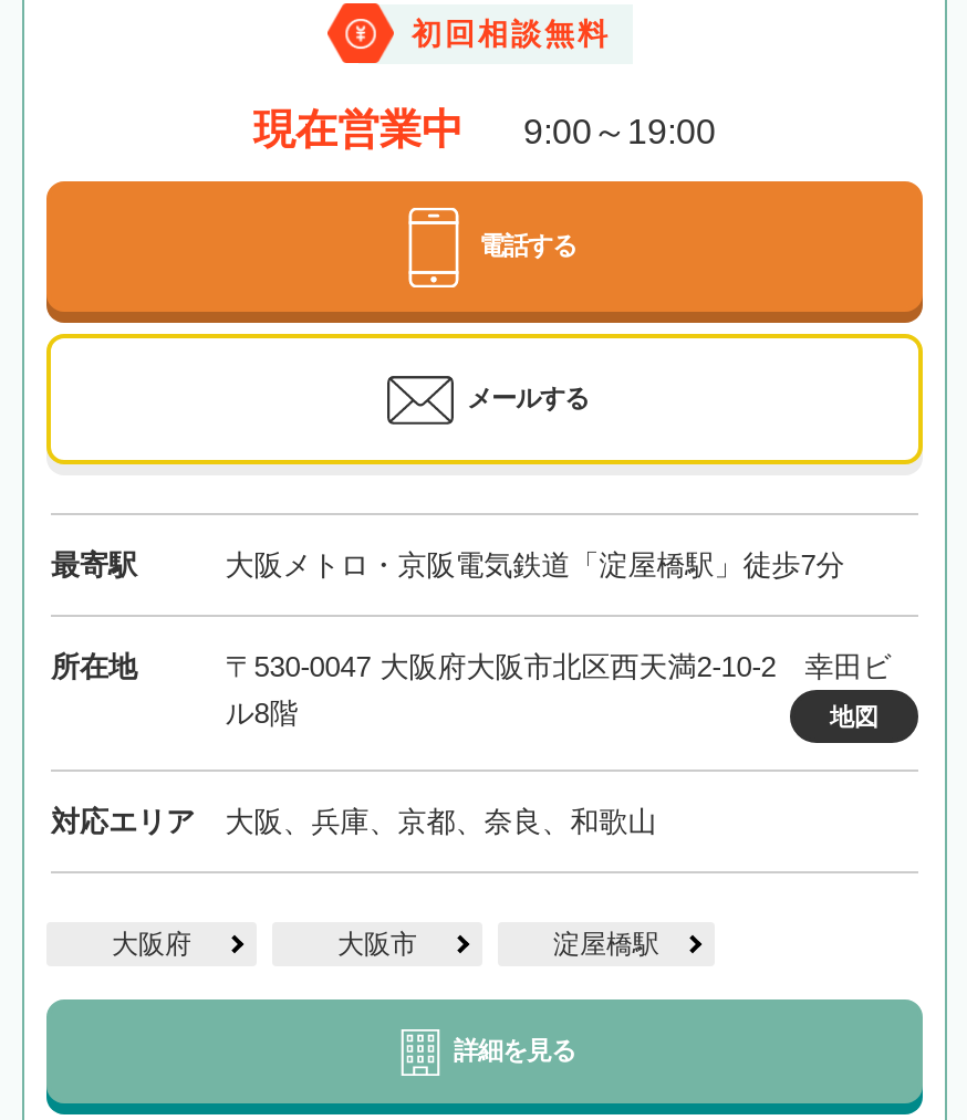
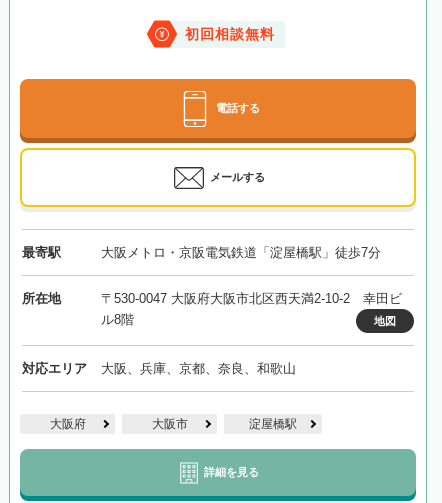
[253,105,716,151] 現在営業中 | 9:00～19:00 -> none

